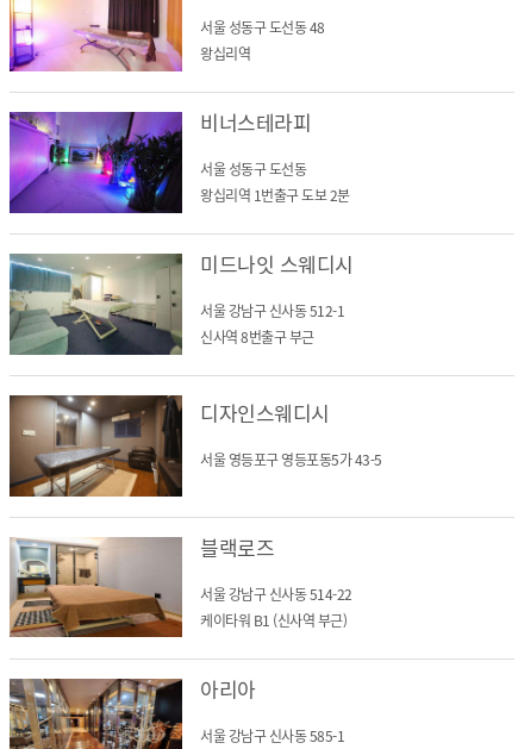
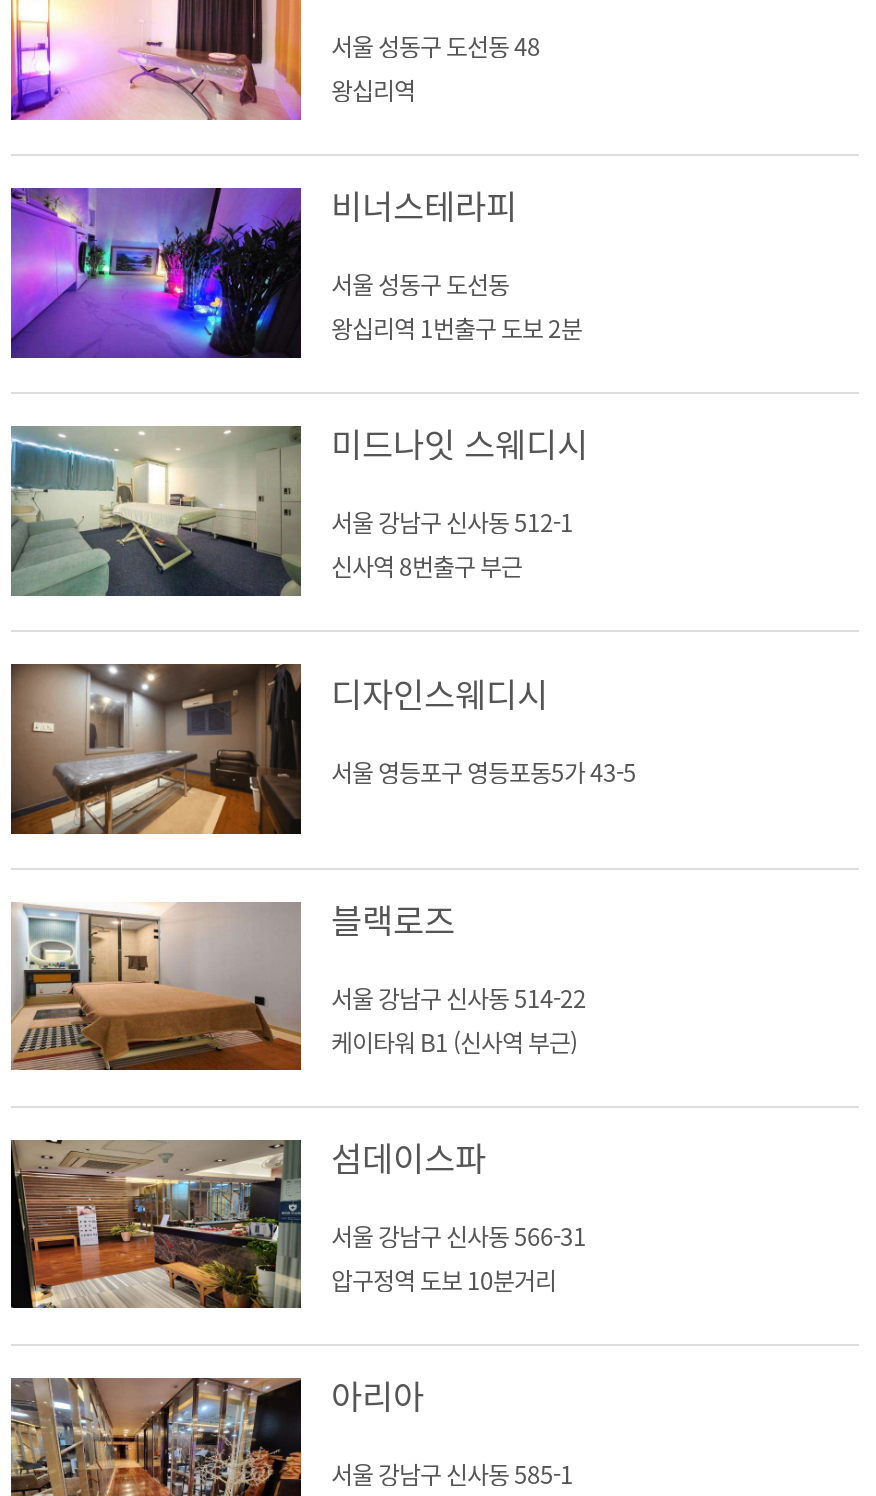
none -> [9,1131,586,1310] [image] | 섬데이스파 | 서울 강남구 신사동 566-31 | 압구정역 도보 10분거리

